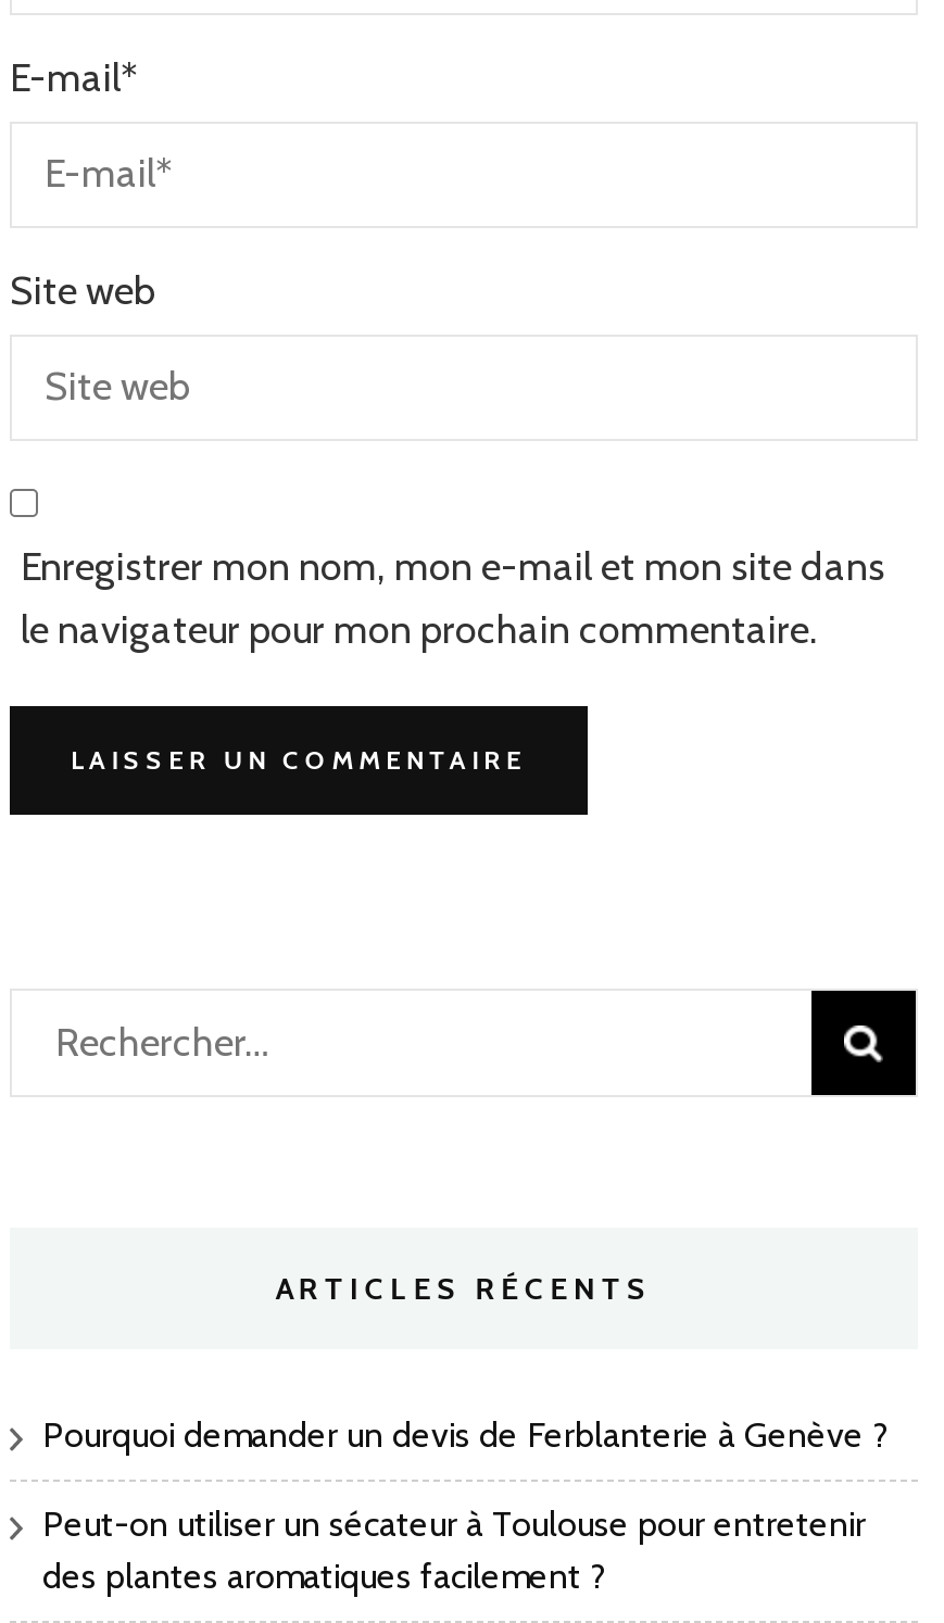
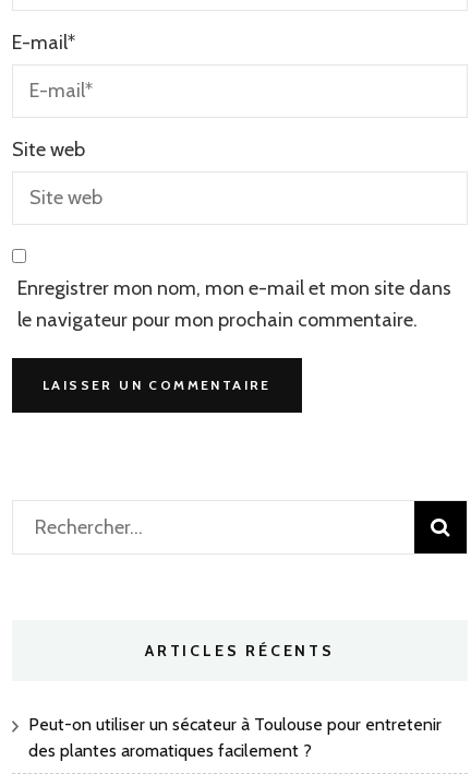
[42,1414,890,1456] Pourquoi demander un devis de Ferblanterie à Genève ? -> none

